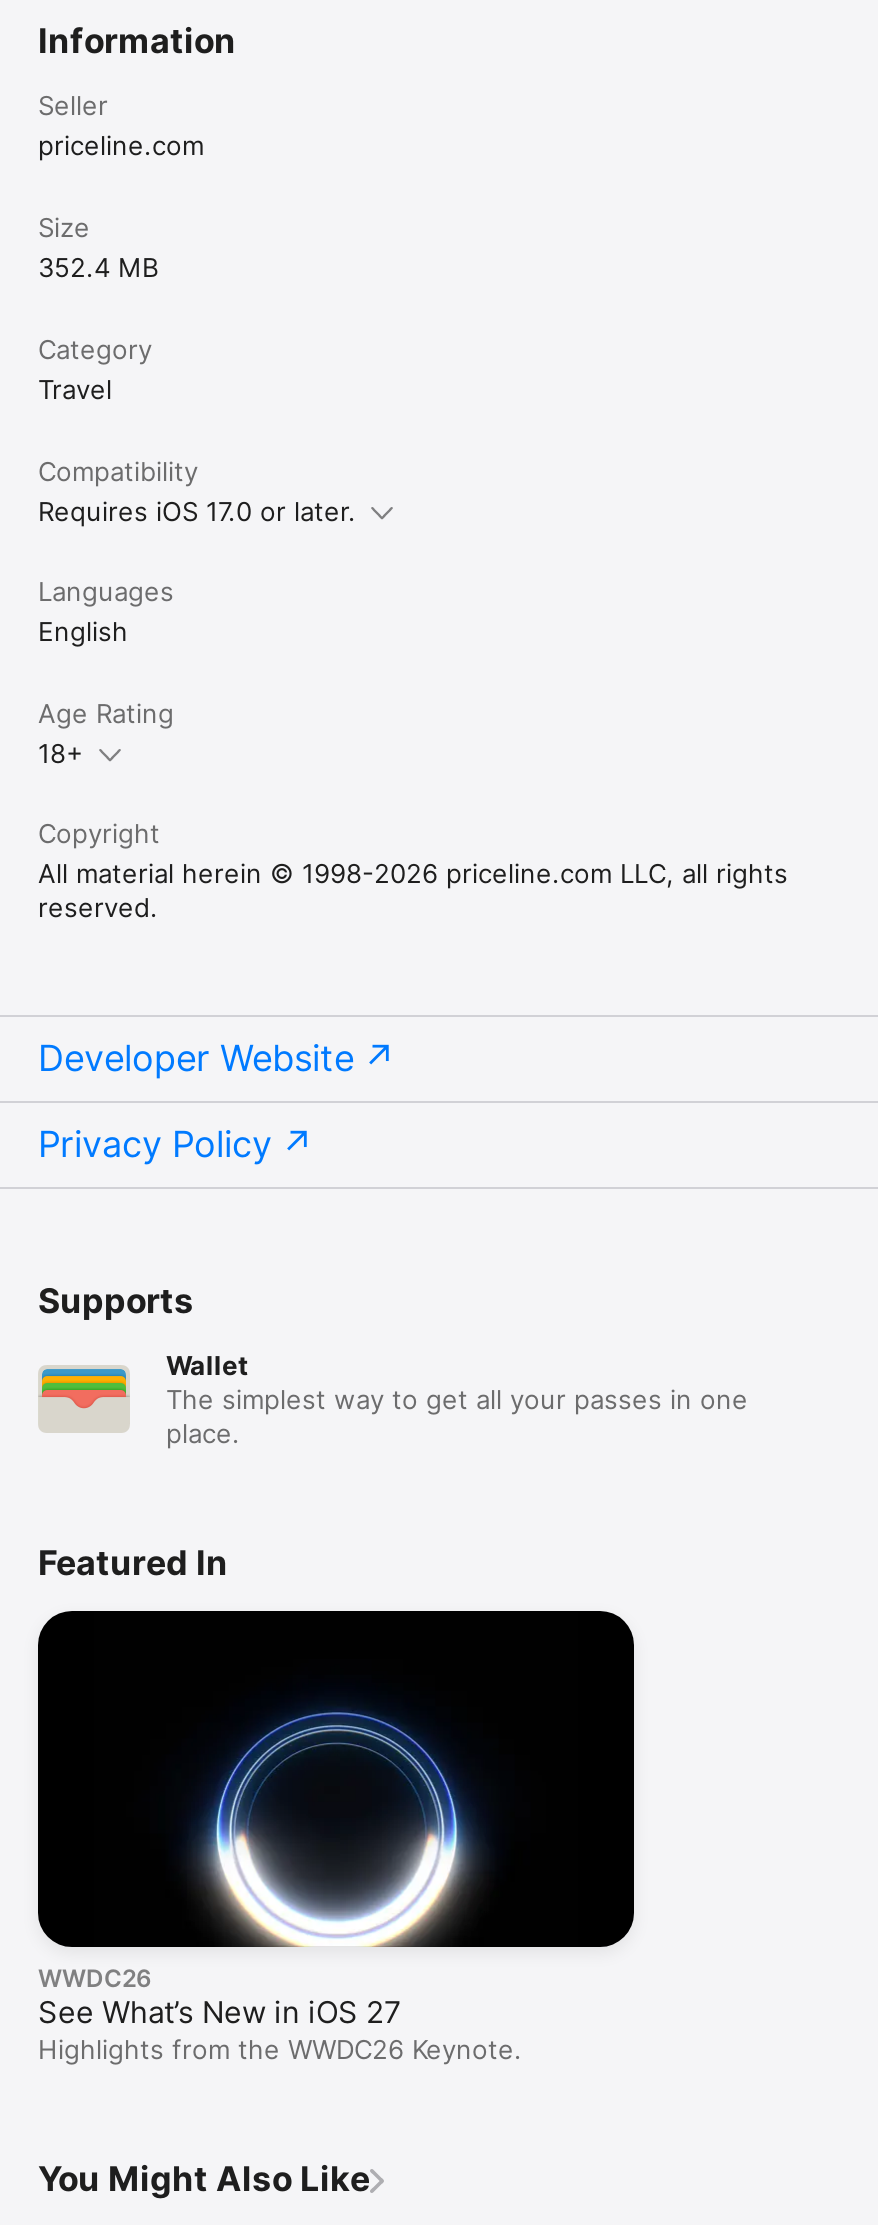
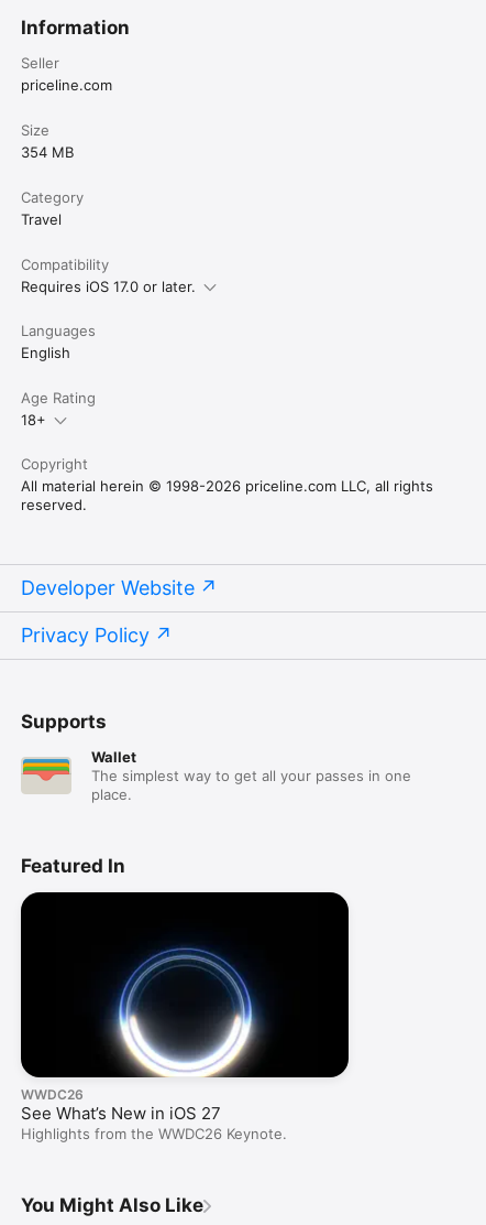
[38,250,158,282] 352.4 MB -> [21,143,74,161] 354 MB

